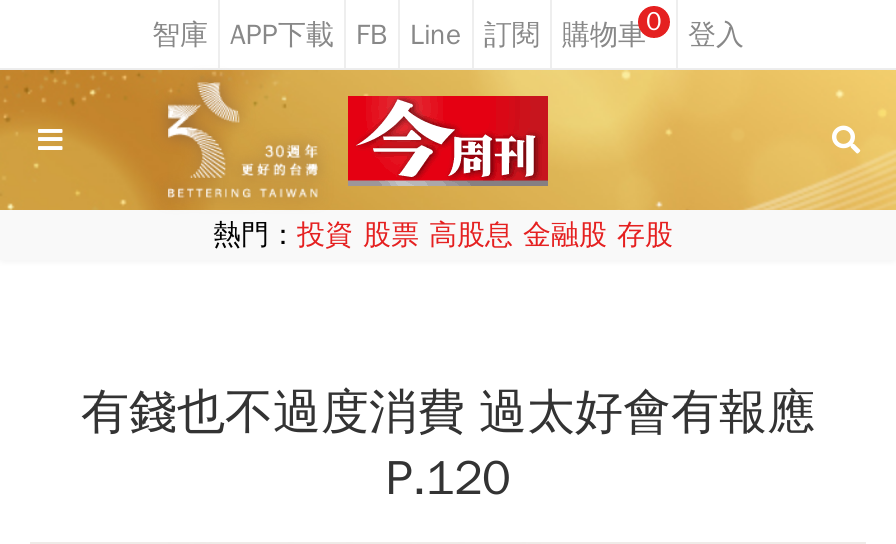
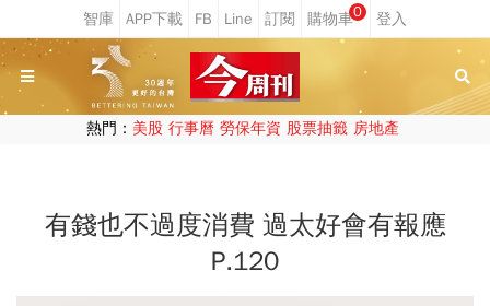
[213,218,673,252] 熱門：投資 股票 高股息 金融股 存股 -> [86,119,399,138] 熱門：美股 行事曆 勞保年資 股票抽籤 房地產

